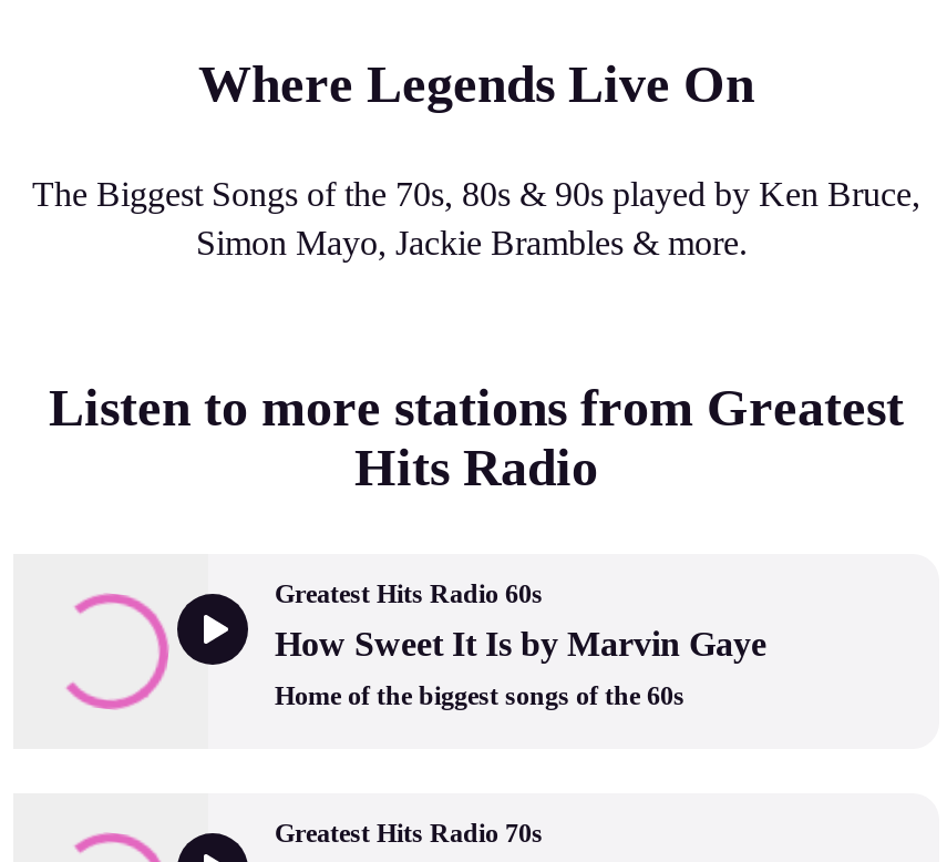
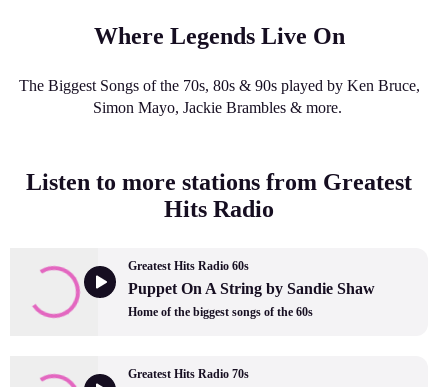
[275,626,766,663] How Sweet It Is by Marvin Gaye -> [128,280,375,297] Puppet On A String by Sandie Shaw

